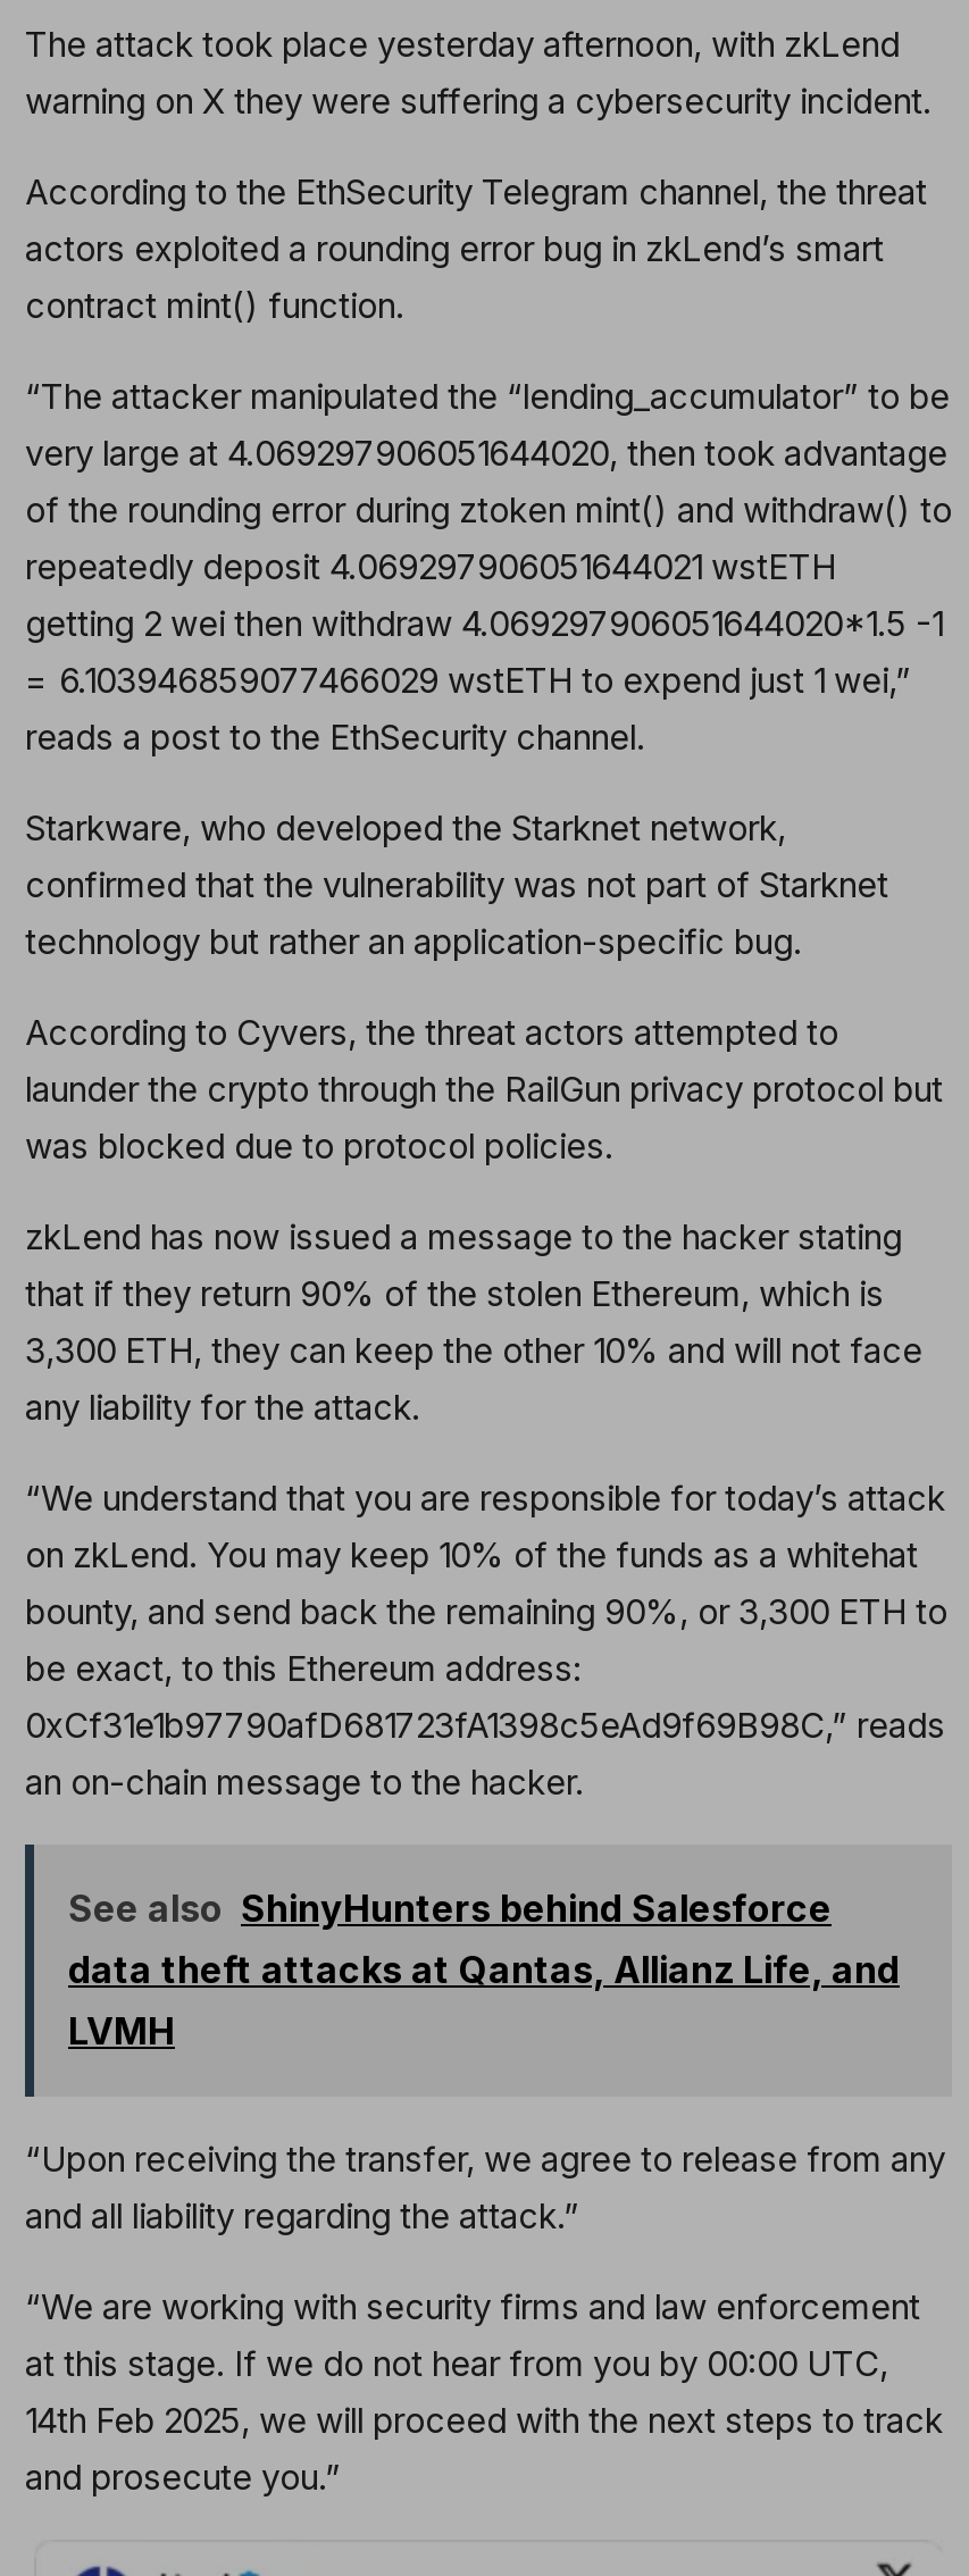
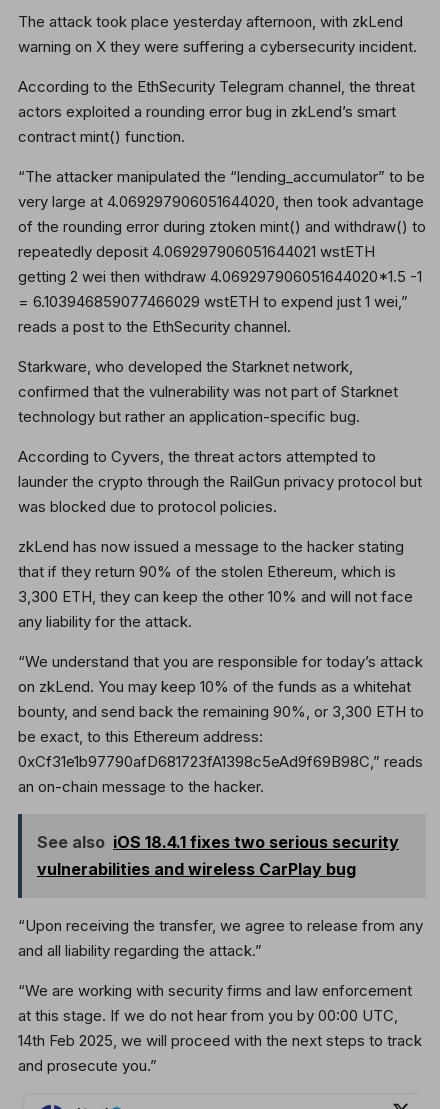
[68,1885,900,2053] See also ShinyHunters behind Salesforce | data theft attacks at Qantas, Allianz Life, and | LVMH -> [37,832,399,879] See also iOS 18.4.1 fixes two serious security | vulnerabilities and wireless CarPlay bug

